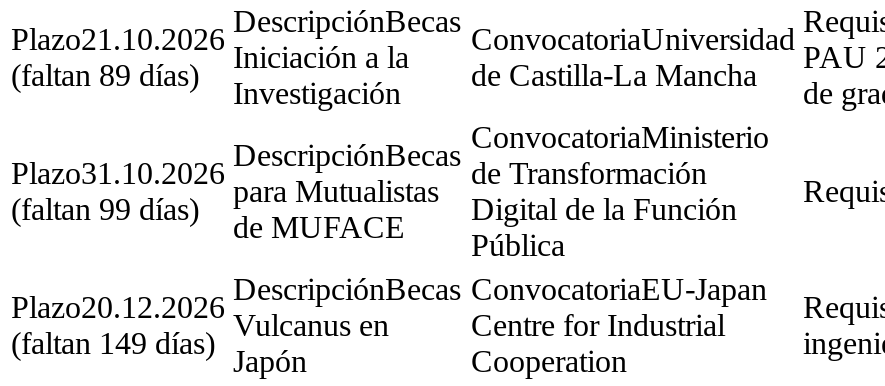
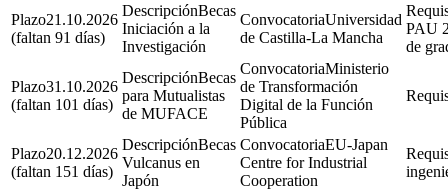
[11,59,199,93] (faltan 89 días) -> [11,29,105,46] (faltan 91 días)
[11,193,199,227] (faltan 99 días) -> [11,96,113,113] (faltan 101 días)
[11,327,215,361] (faltan 149 días) -> [11,163,113,180] (faltan 151 días)

